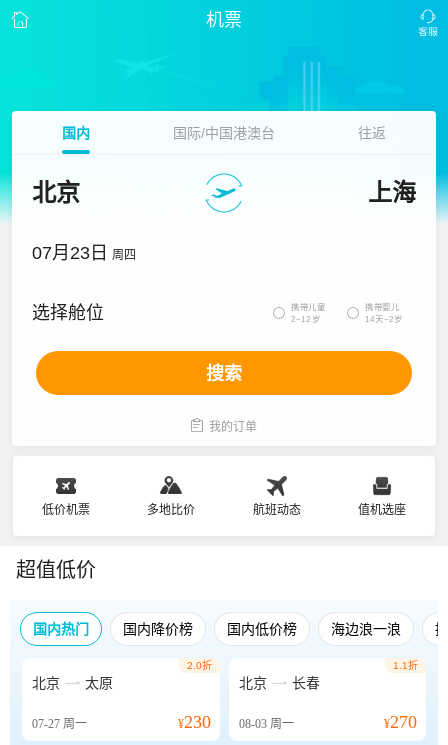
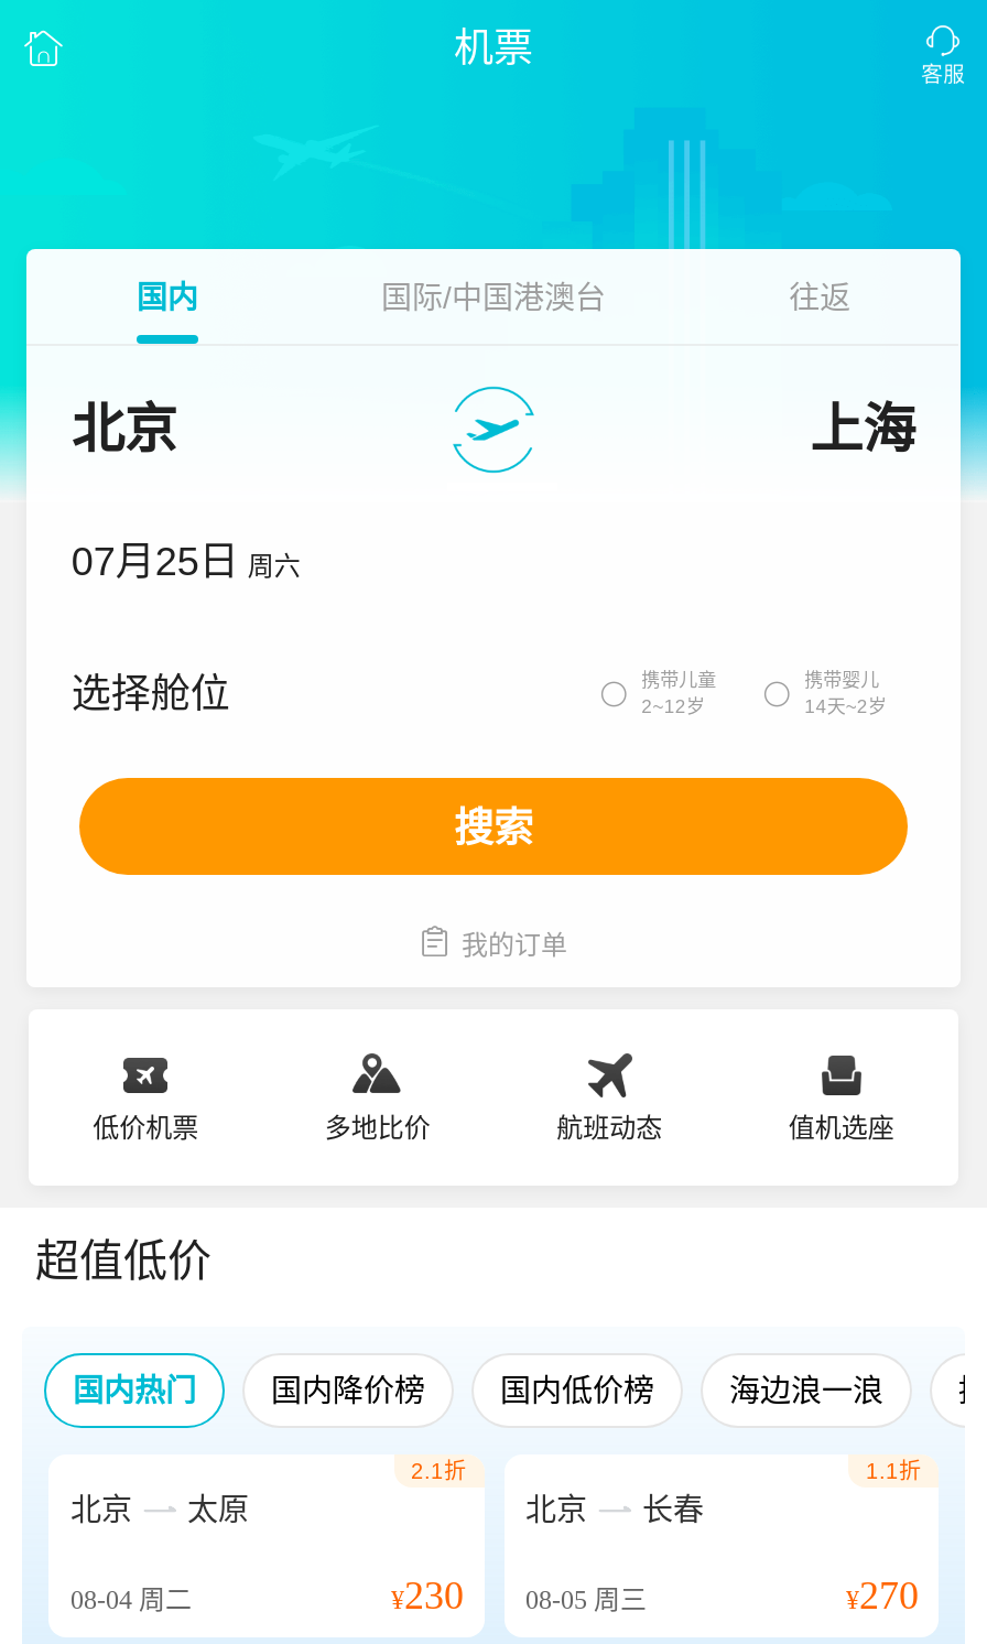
[32,243,136,263] 07月23日 周四 -> [71,540,300,584] 07月25日 周六
[186,660,211,671] 2.0折 -> [411,1459,466,1483] 2.1折
[32,717,87,731] 07-27周一 -> [70,1584,192,1615] 08-04周二
[177,712,293,732] ¥230 08-03周一 -> [391,1573,647,1618] ¥230 08-05周三

